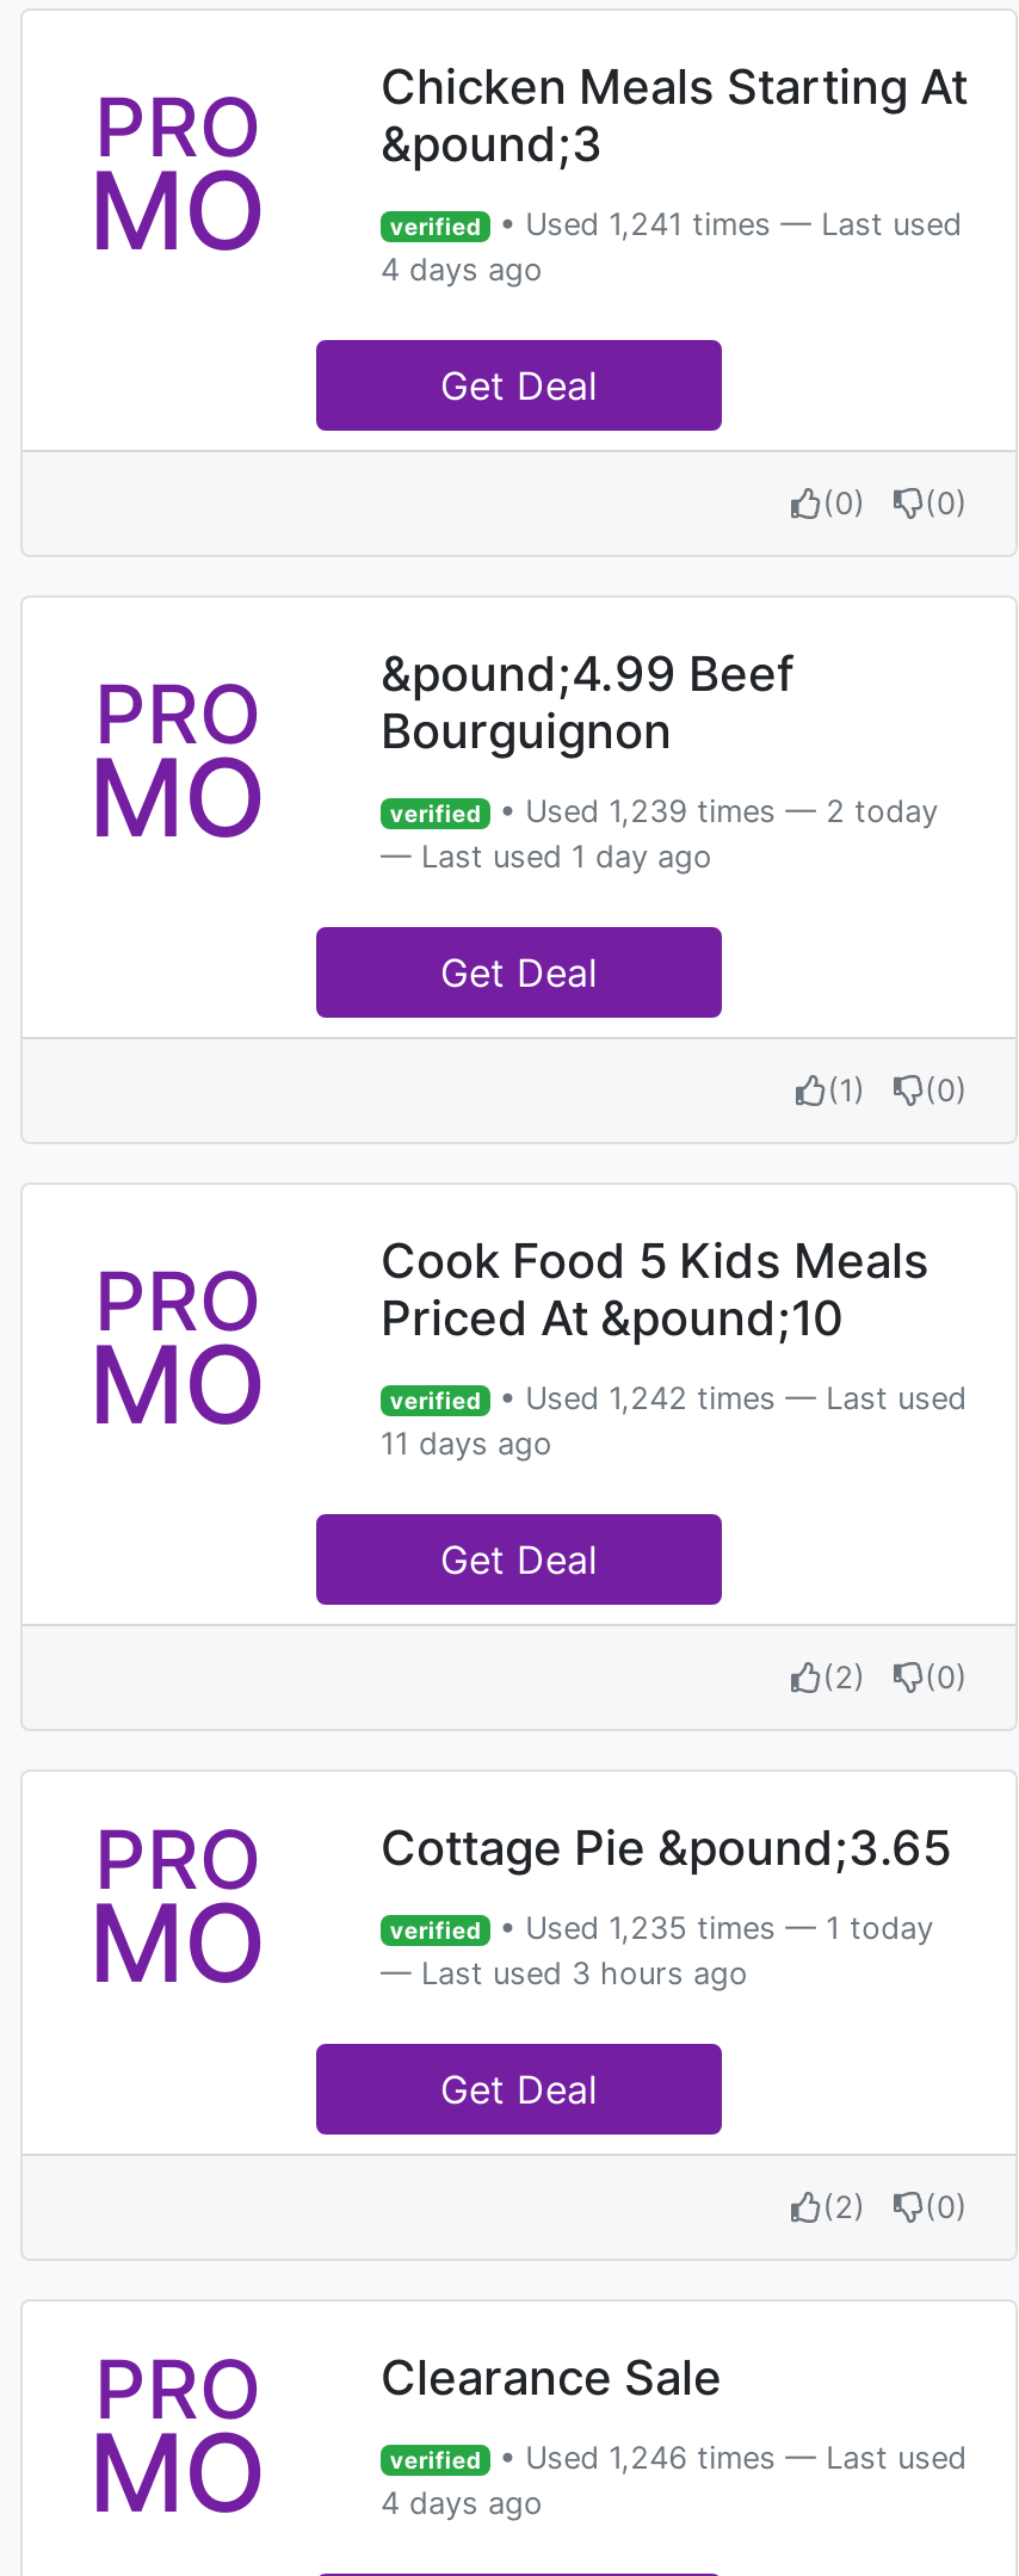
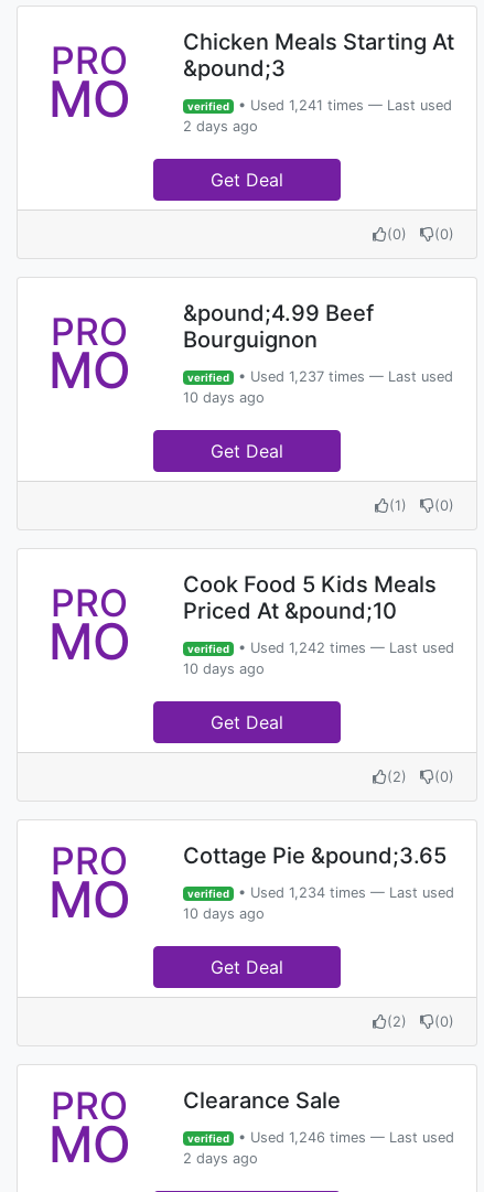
[381,252,543,288] 4 days ago -> [183,118,258,135] 2 days ago
[381,793,938,875] verified • Used 1,239 times — 2 today | — Last used 1 day ago -> [183,368,453,406] verified • Used 1,237 times — Last used | 10 days ago
[381,1426,552,1462] 11 days ago -> [183,661,265,677] 10 days ago
[381,1910,934,1991] verified • Used 1,235 times — 1 today | — Last used 3 hours ago -> [183,884,454,922] verified • Used 1,234 times — Last used | 10 days ago
[381,2485,543,2521] 4 days ago -> [183,1150,258,1167] 2 days ago

